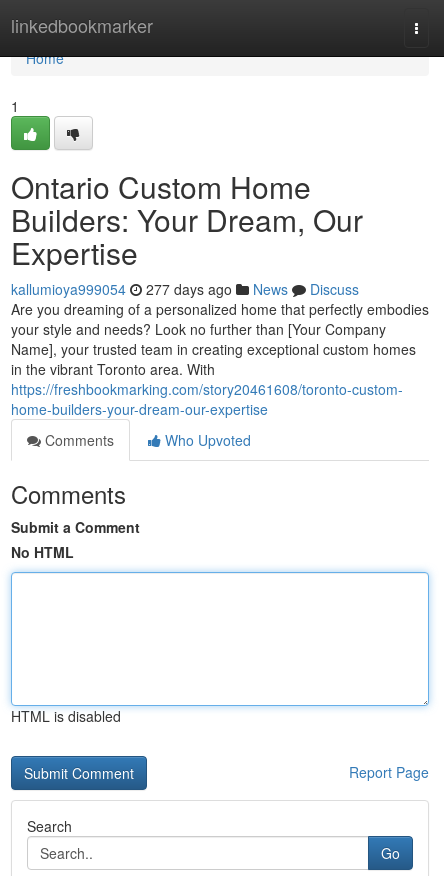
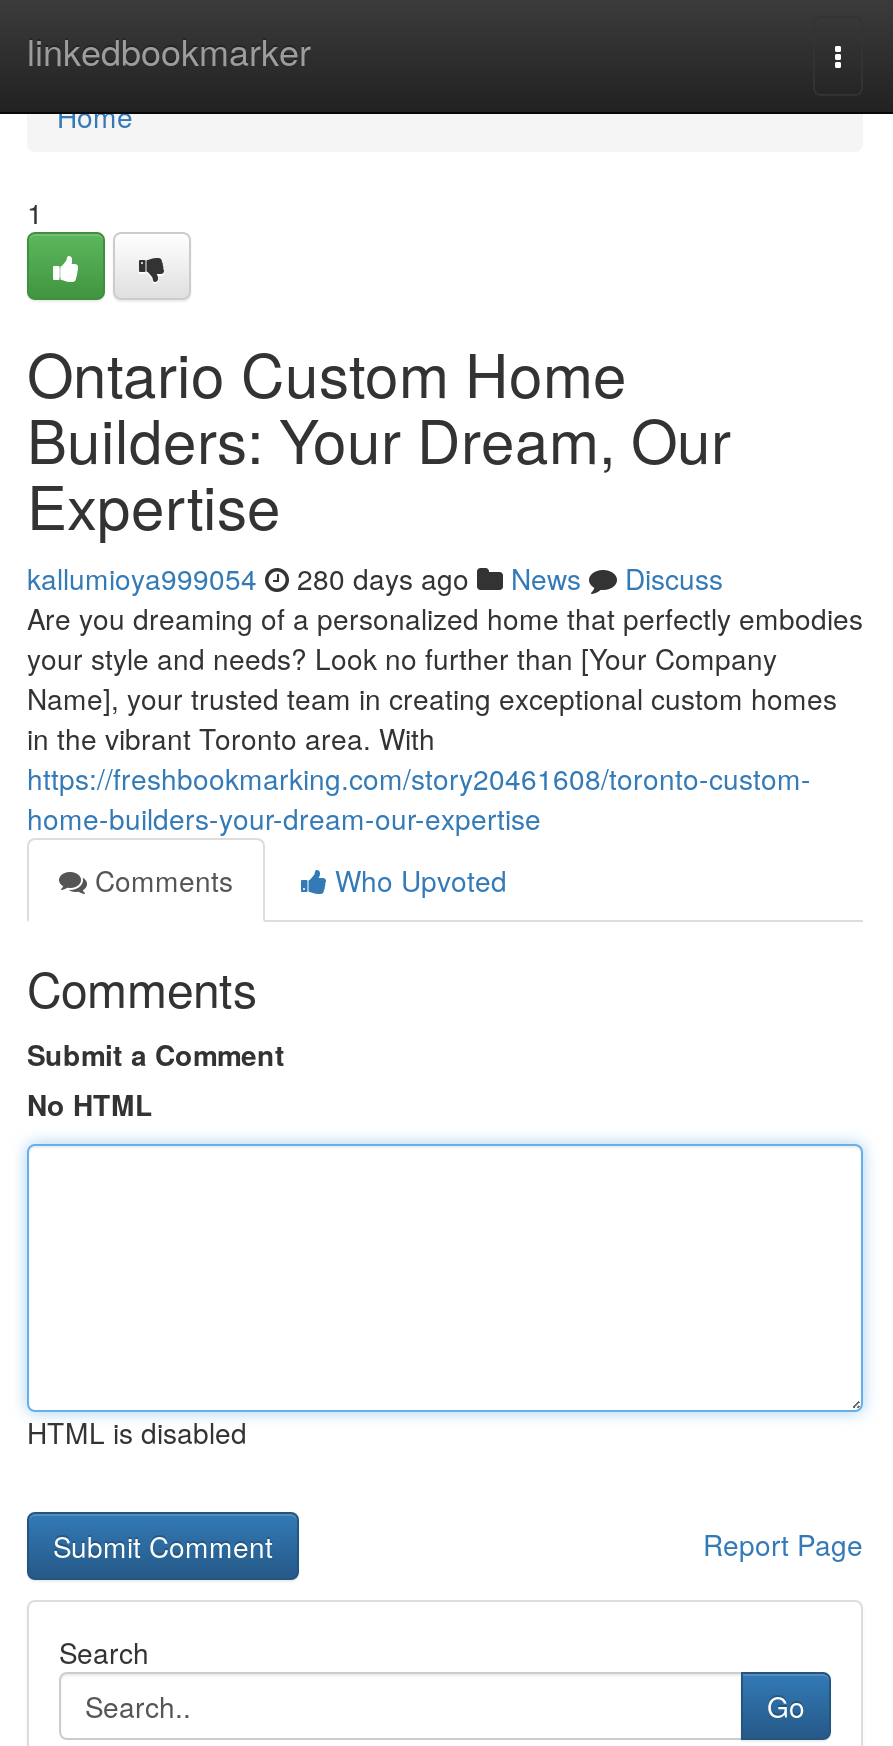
[11,279,359,299] kallumioya999054 277 days ago News Discuss -> [27,558,723,598] kallumioya999054 280 days ago News Discuss

